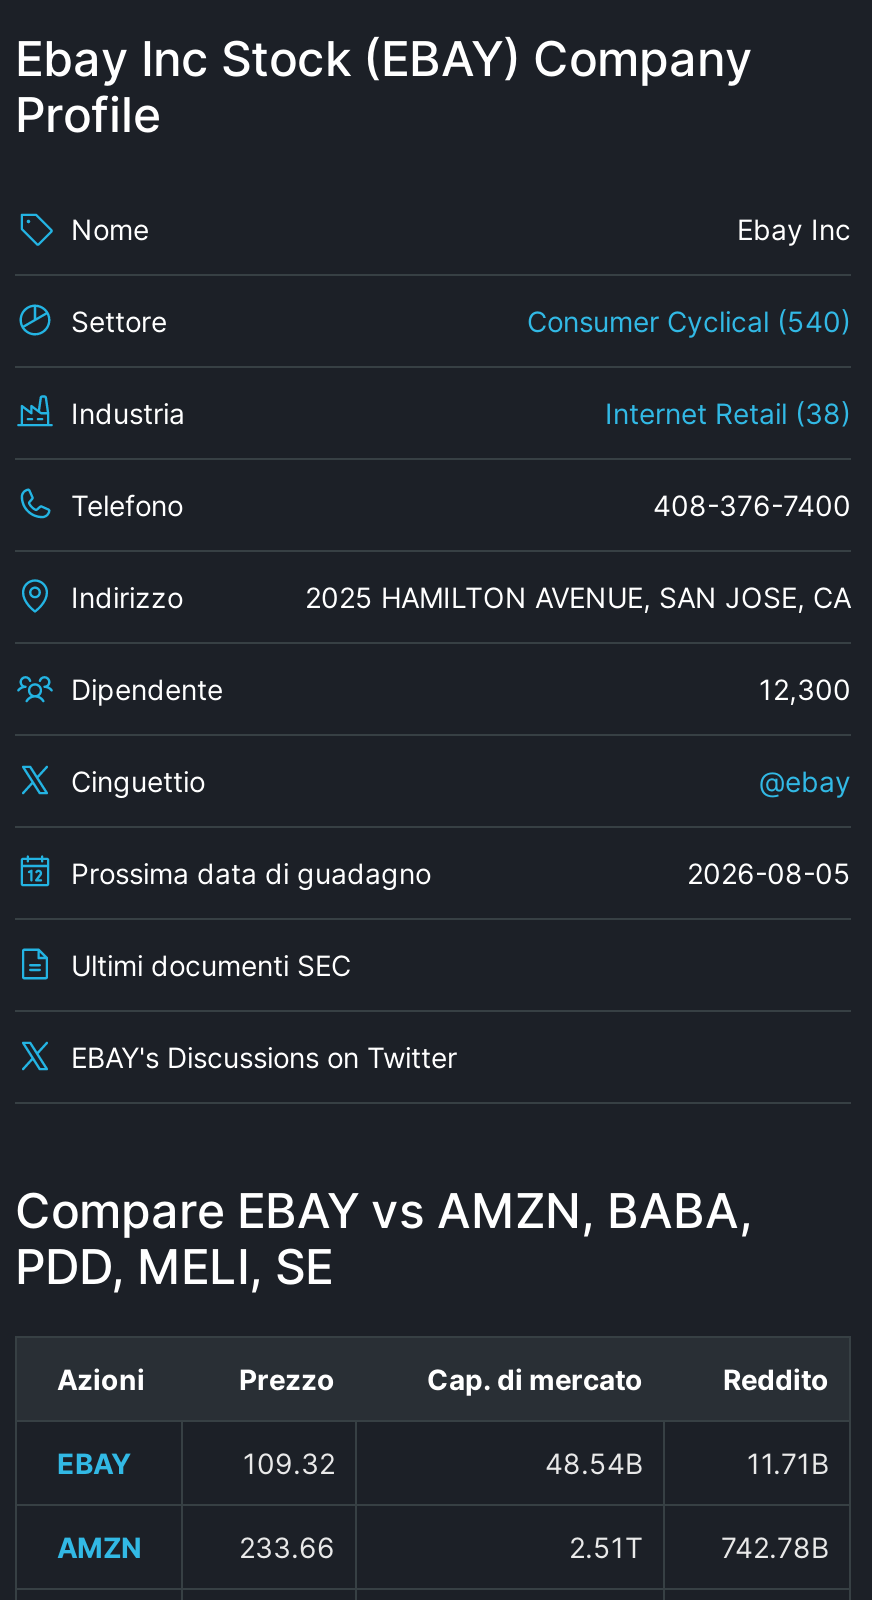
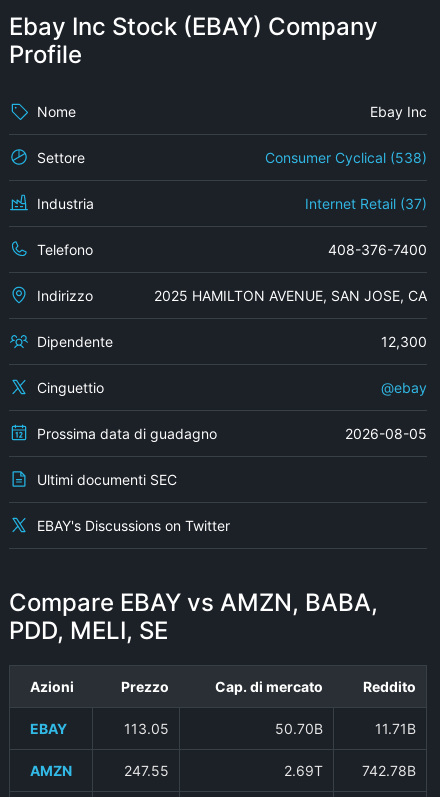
[527,303,851,337] Consumer Cyclical (540) -> [265,148,427,165] Consumer Cyclical (538)
[605,395,851,429] Internet Retail (38) -> [305,194,427,211] Internet Retail (37)
[243,1445,643,1479] 109.32 | 48.54B -> [124,719,323,736] 113.05 | 50.70B
[239,1529,643,1563] 233.66 | 2.51T -> [124,761,323,778] 247.55 | 2.69T

